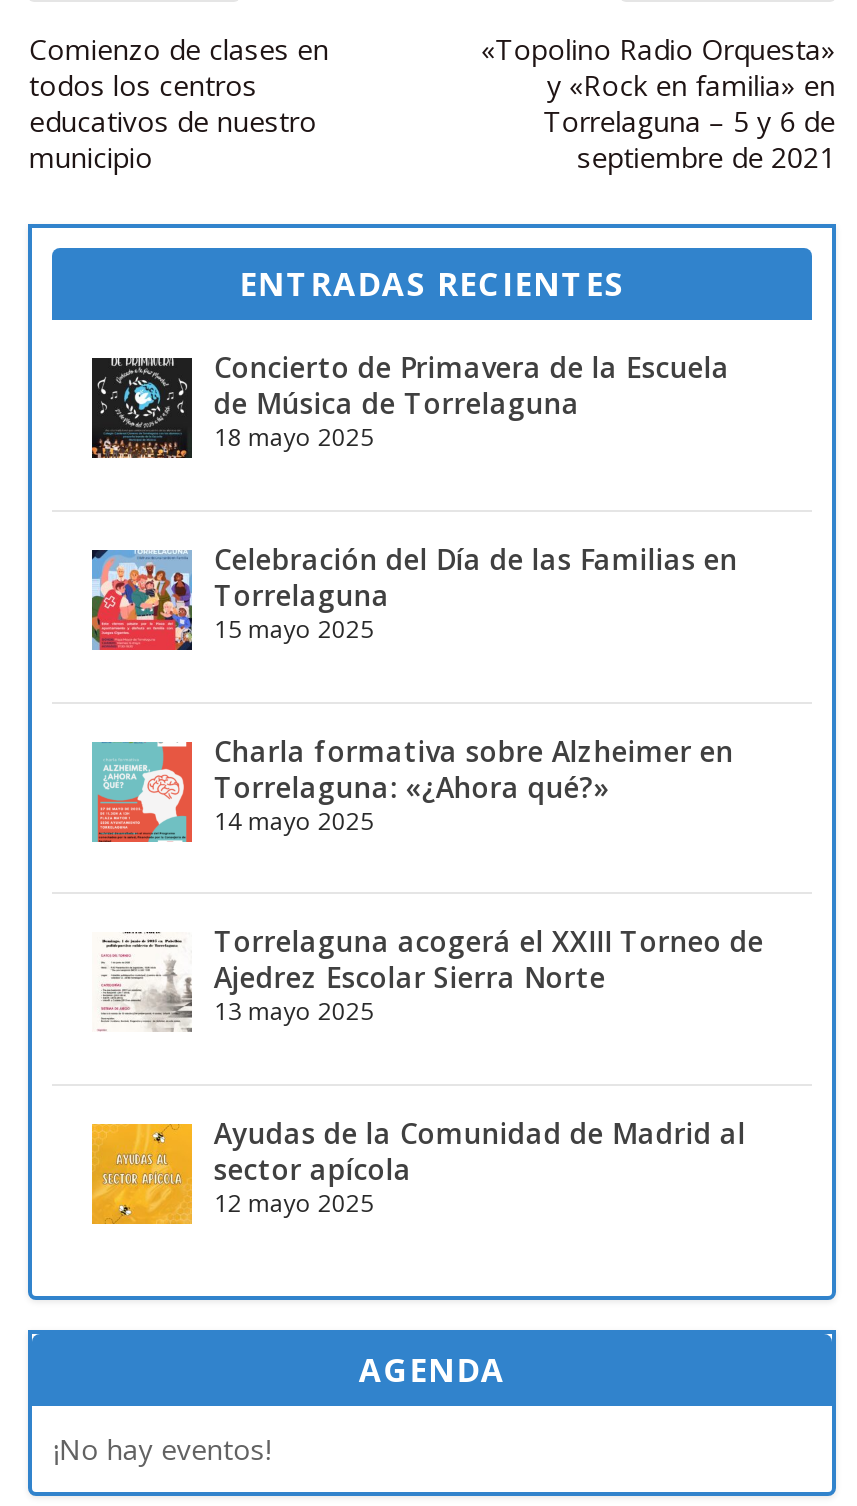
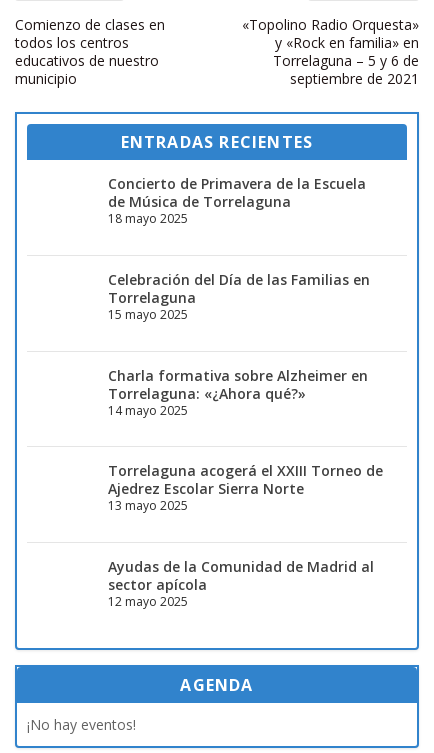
[90,356,194,460] [image] -> none
[90,548,194,652] [image] -> none
[90,740,194,844] [image] -> none
[98,930,194,1034] [image] -> none
[90,1122,194,1226] [image] -> none

